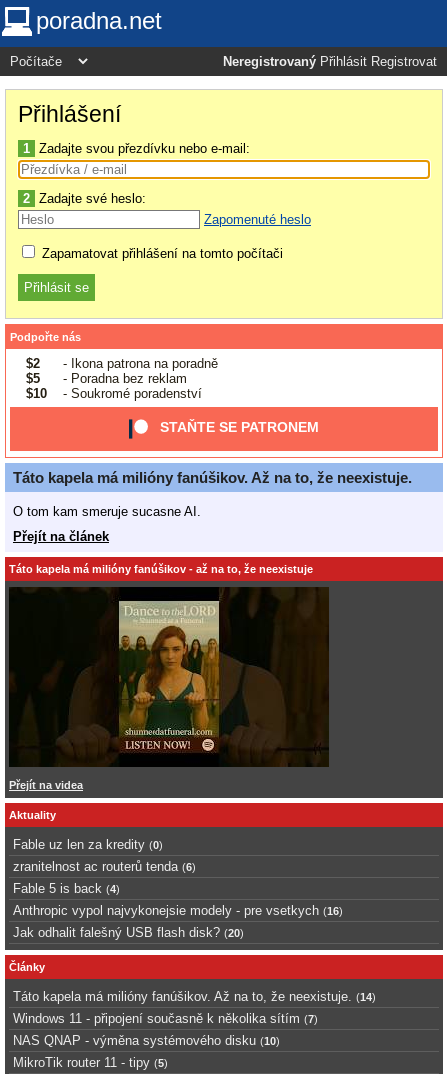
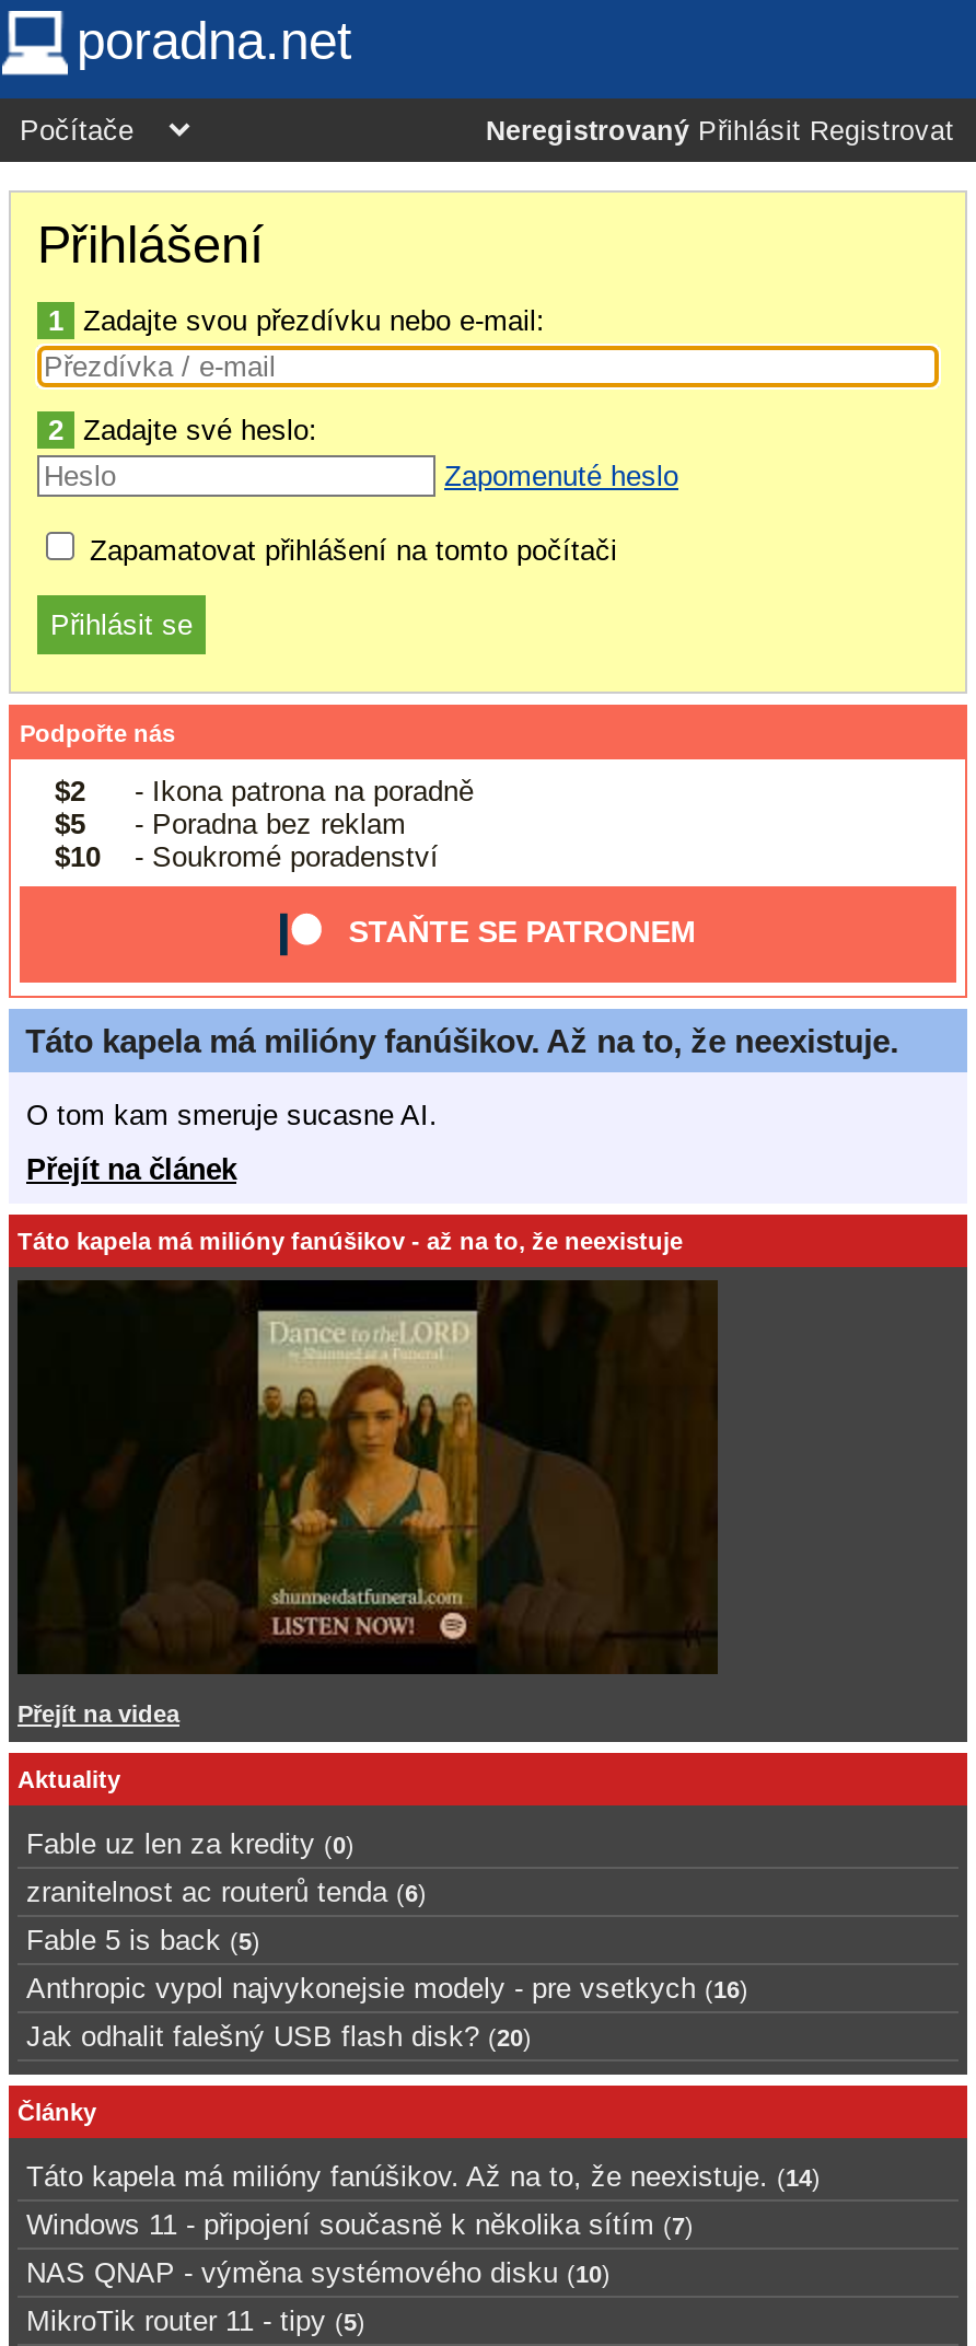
[13,880,120,895] Fable 5 is back (4) -> [26,1923,260,1955] Fable 5 is back (5)

